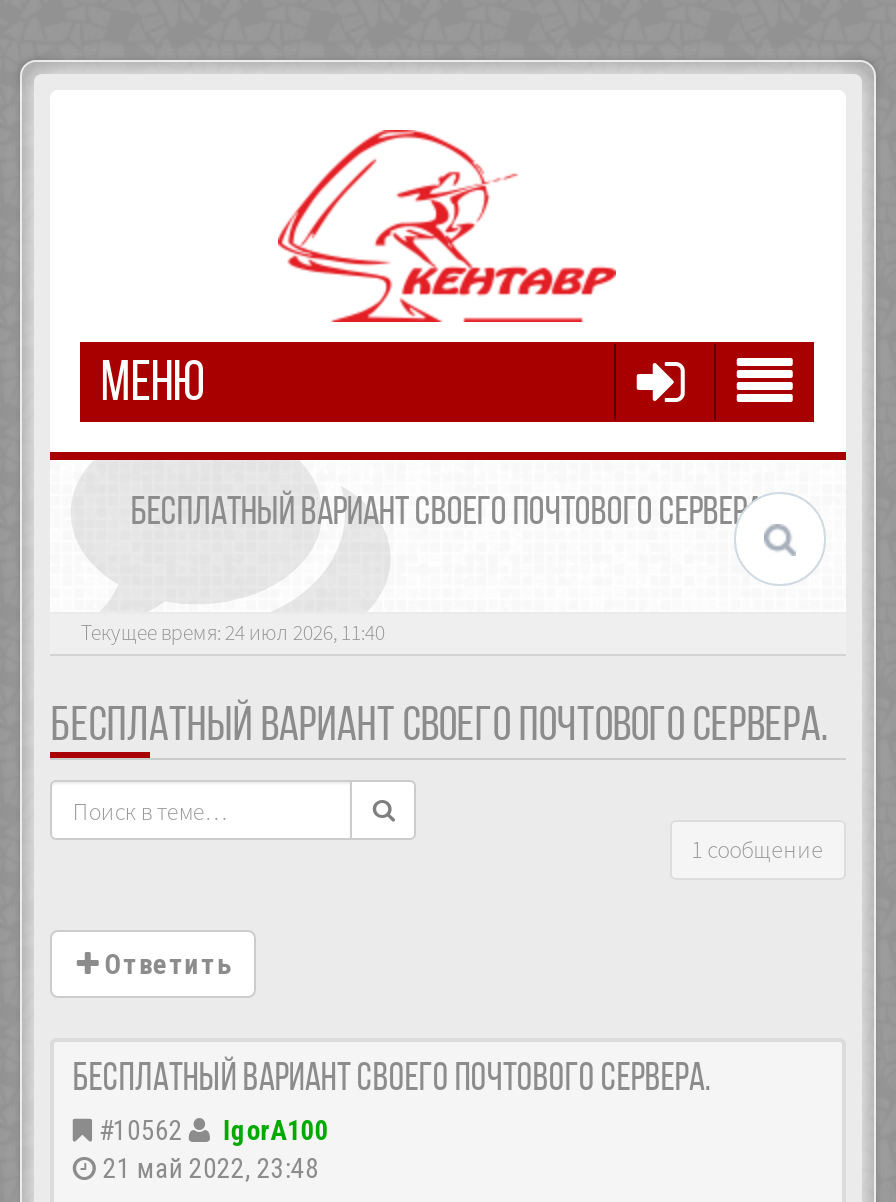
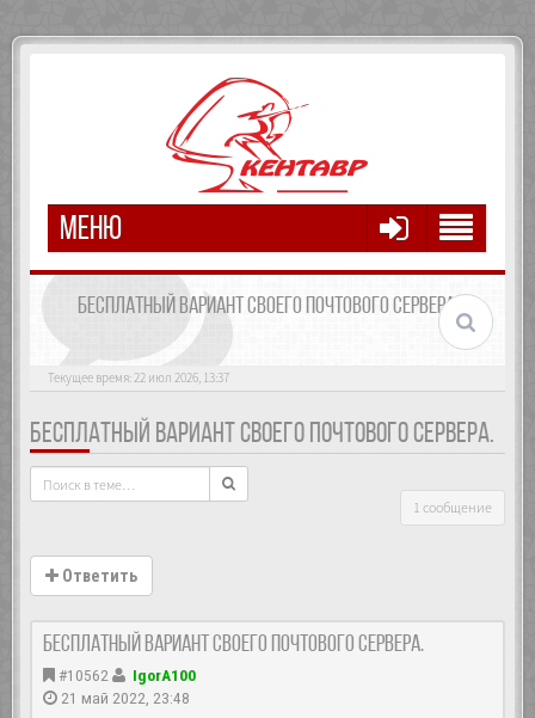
[81,618,385,646] Текущее время: 24 июл 2026, 11:40 -> [48,369,230,386] Текущее время: 22 июл 2026, 13:37

